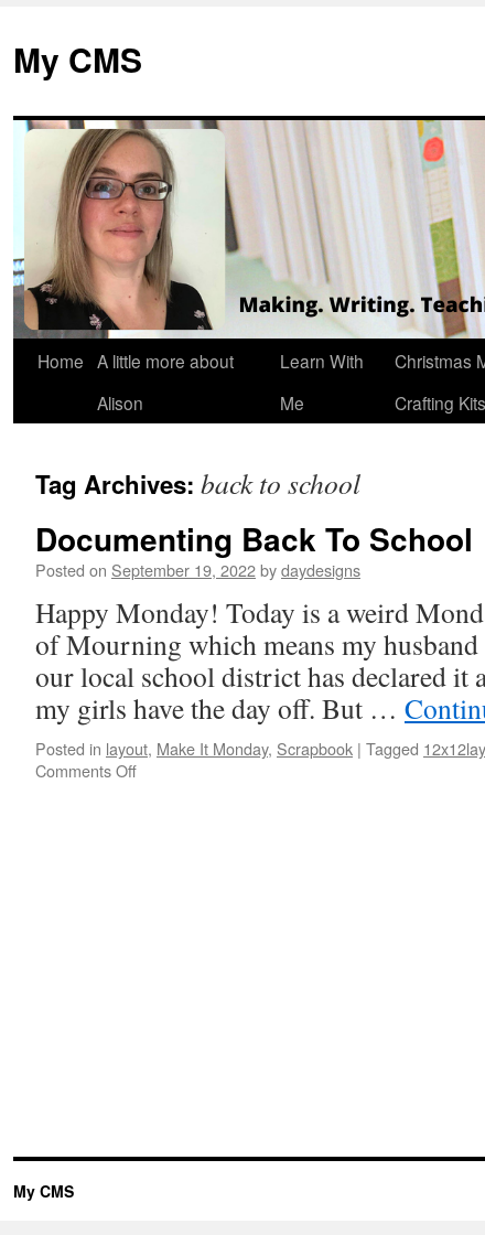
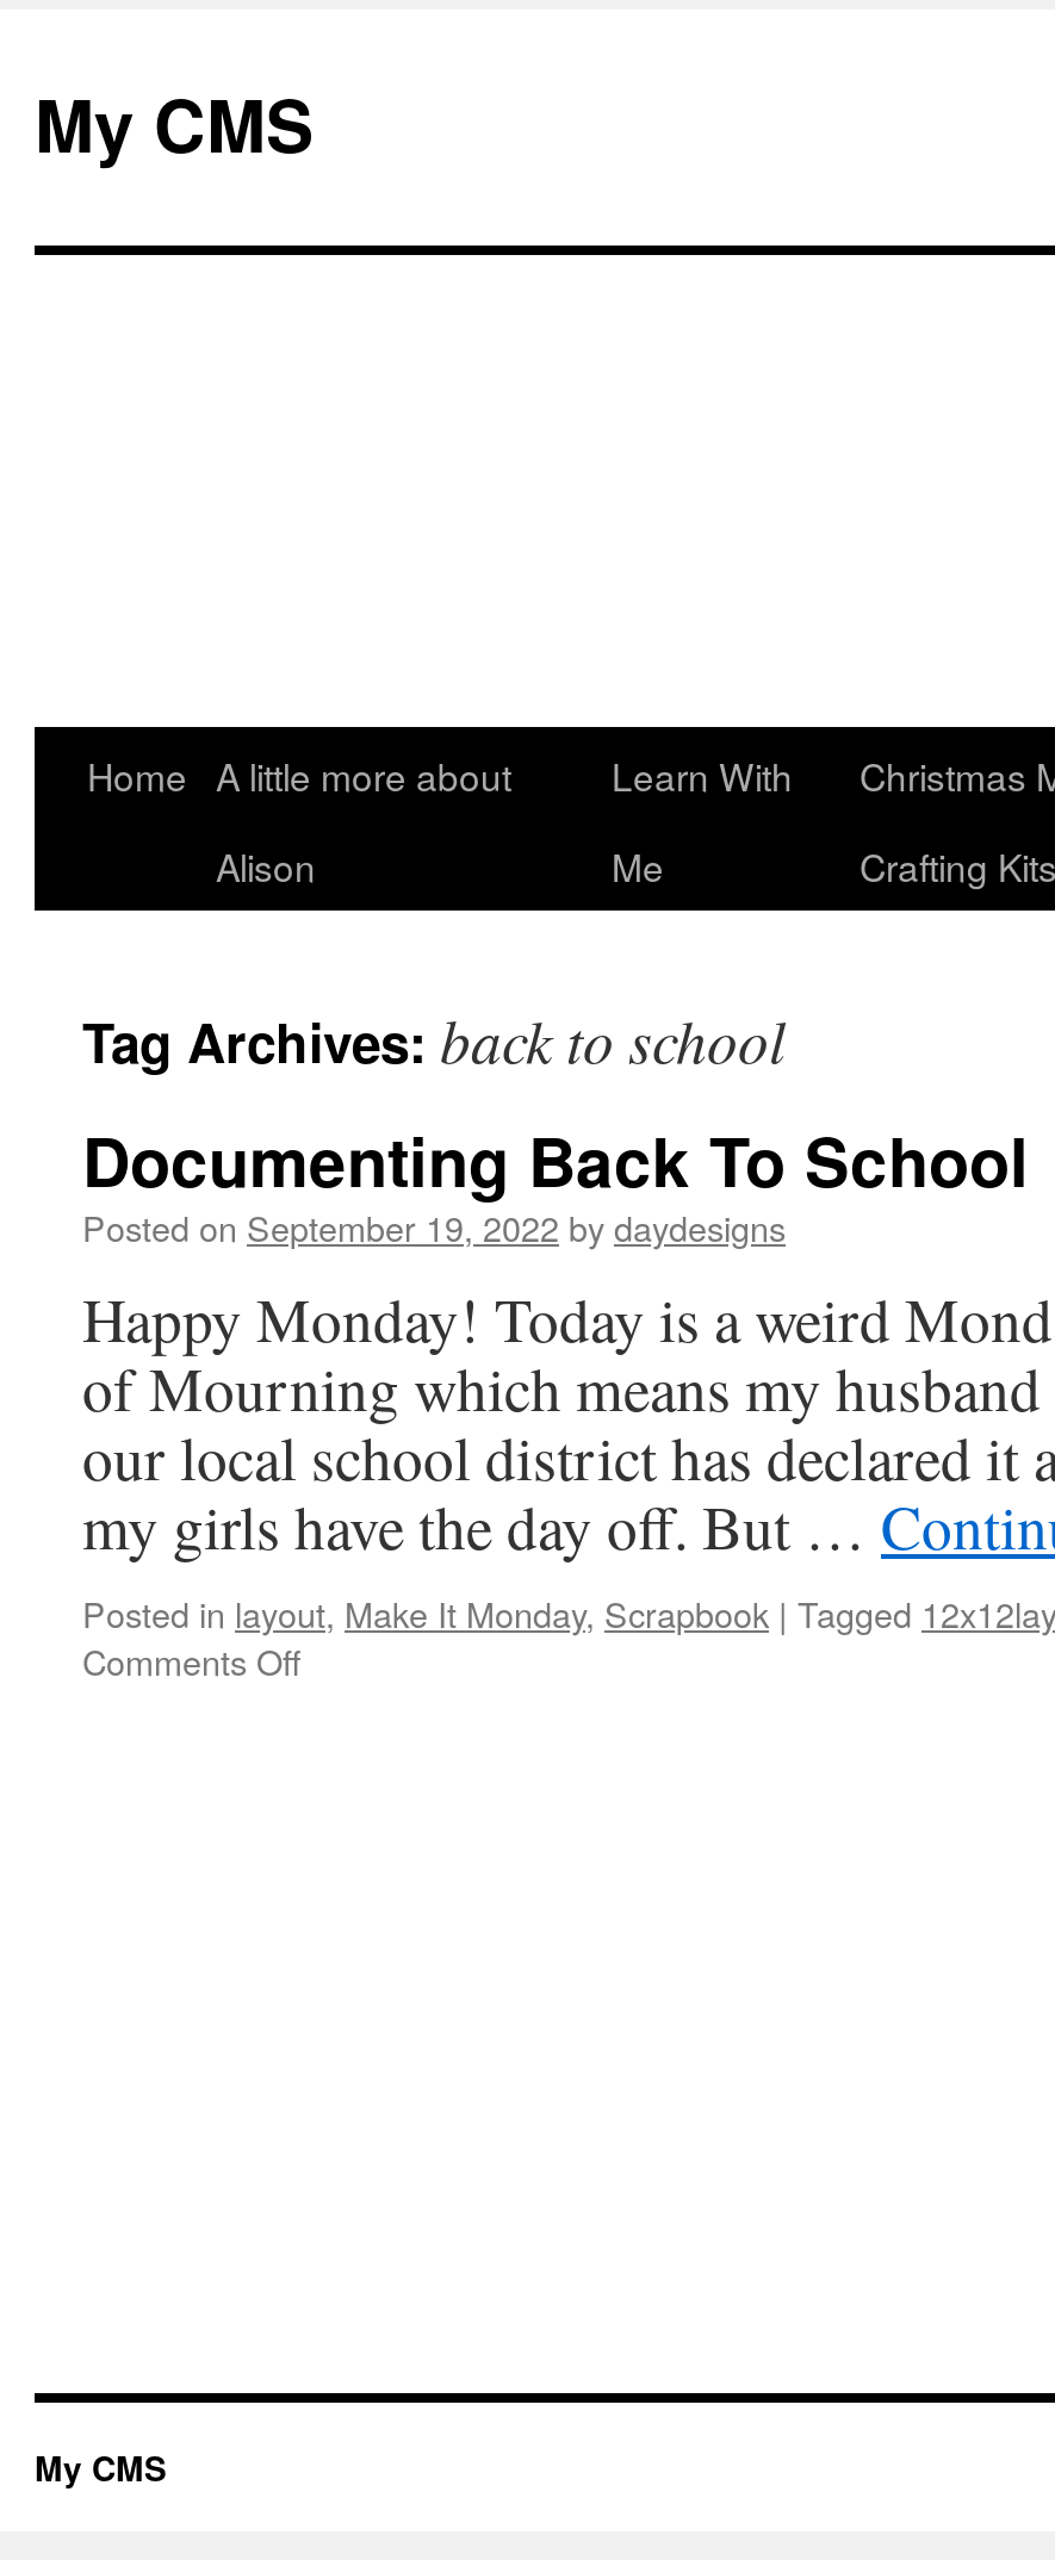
[12,119,482,340] [image] -> none

